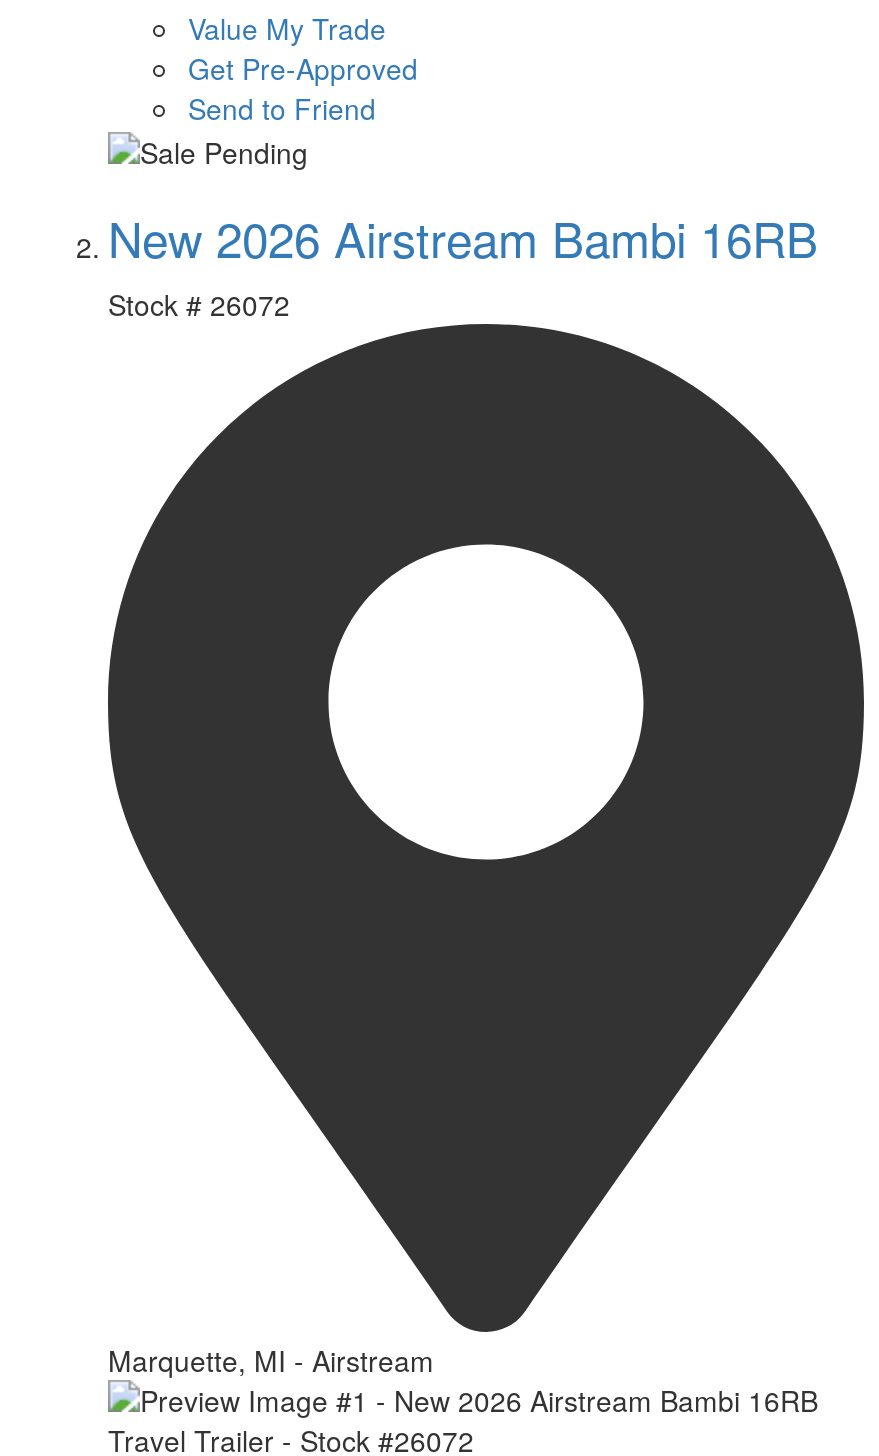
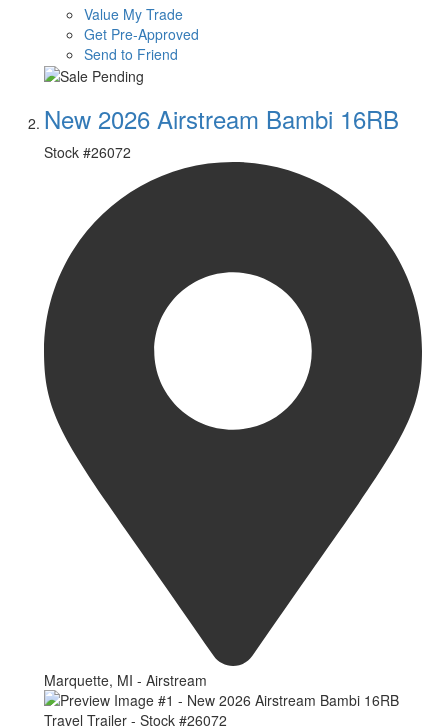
[108,284,290,324] Stock # 26072 -> [44,142,131,162] Stock #26072

